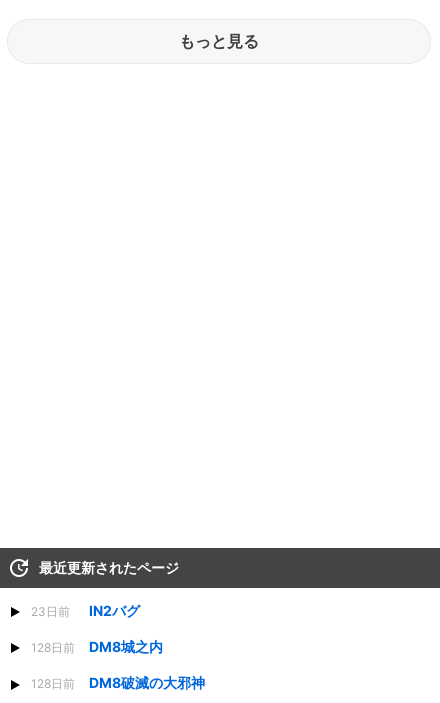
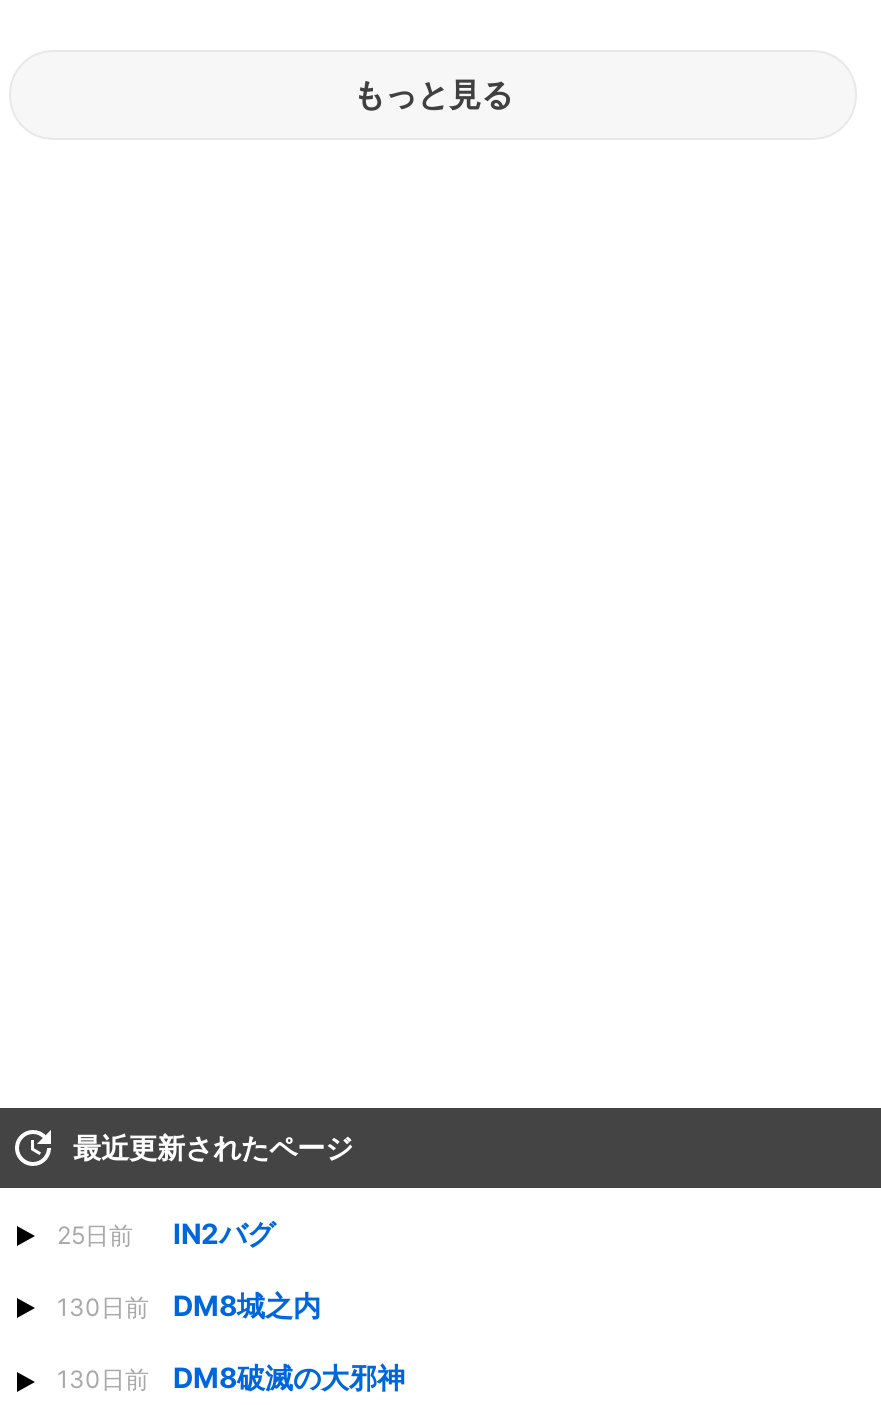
[31,602,140,619] 23日前 IN2バグ -> [57,1216,275,1250] 25日前 IN2バグ
[31,638,163,655] 128日前 DM8城之内 -> [57,1288,321,1322] 130日前 DM8城之内
[31,674,205,691] 128日前 DM8破滅の大邪神 -> [57,1361,405,1395] 130日前 DM8破滅の大邪神

